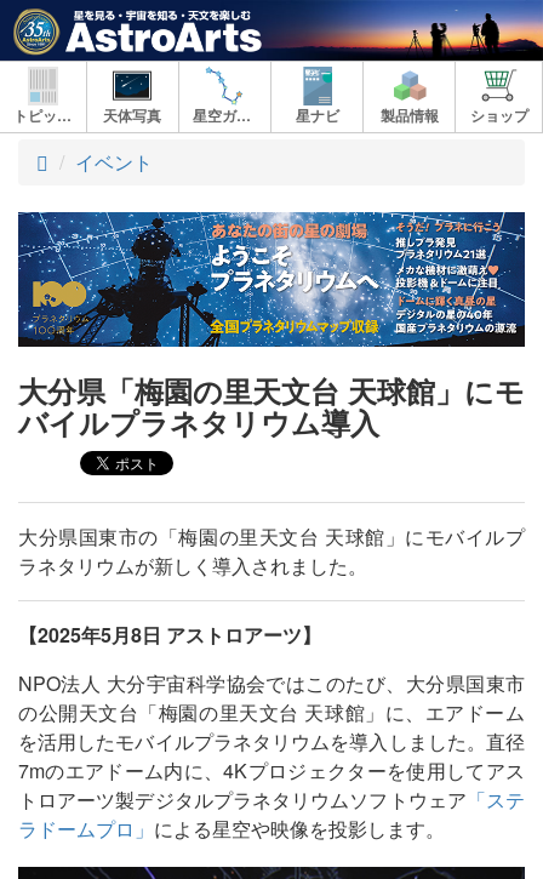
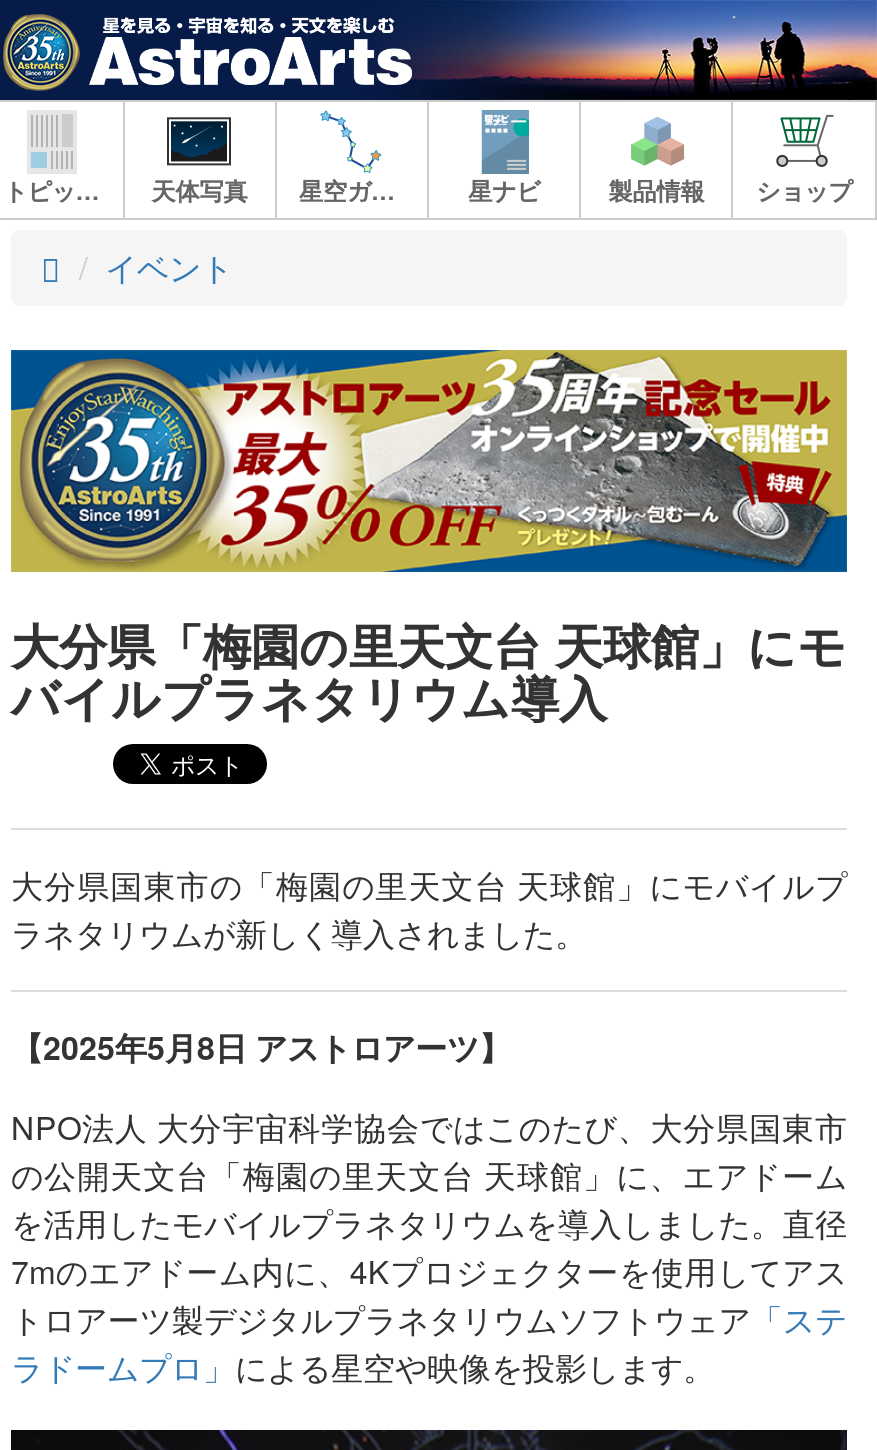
[17,211,526,348] [image] -> [9,348,849,574] [image]

